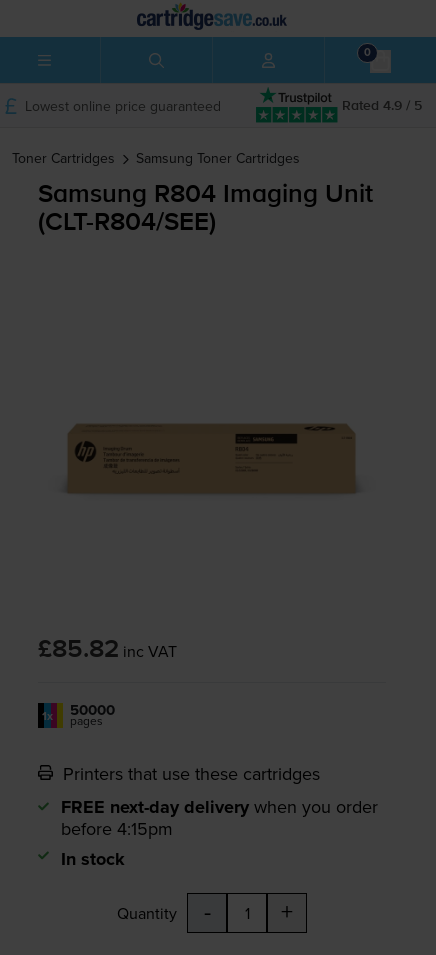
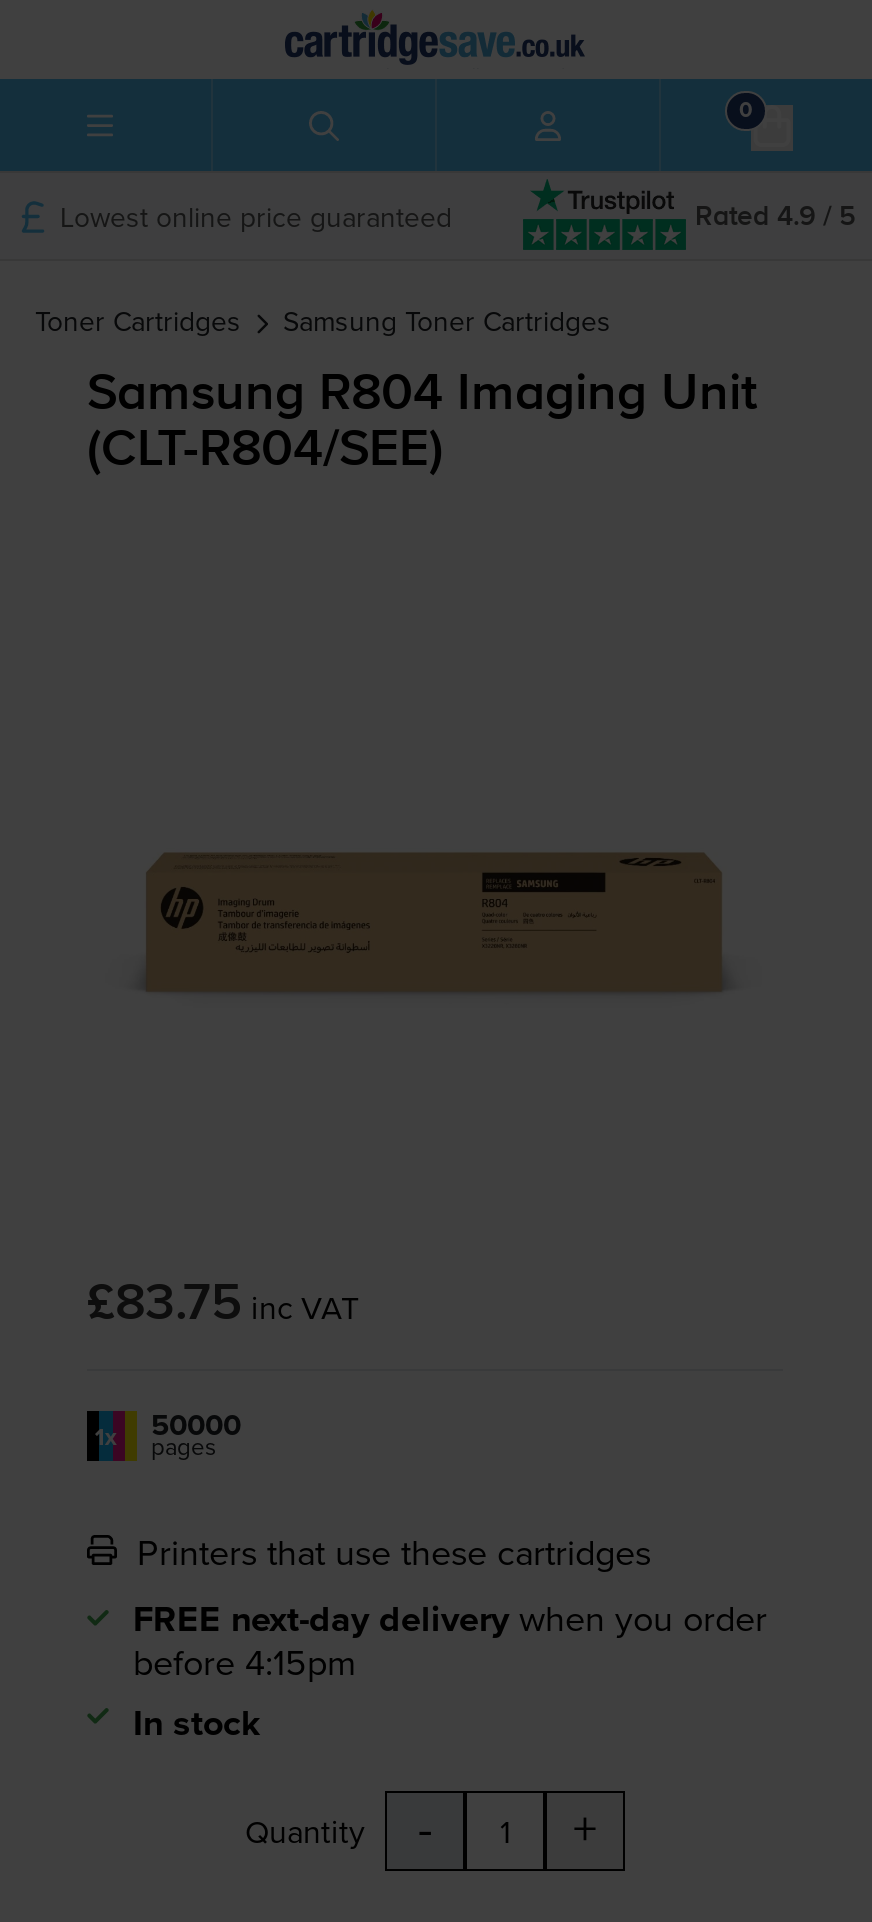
[38,637,177,663] £85.82 inc VAT -> [87,1279,359,1331] £83.75 inc VAT

